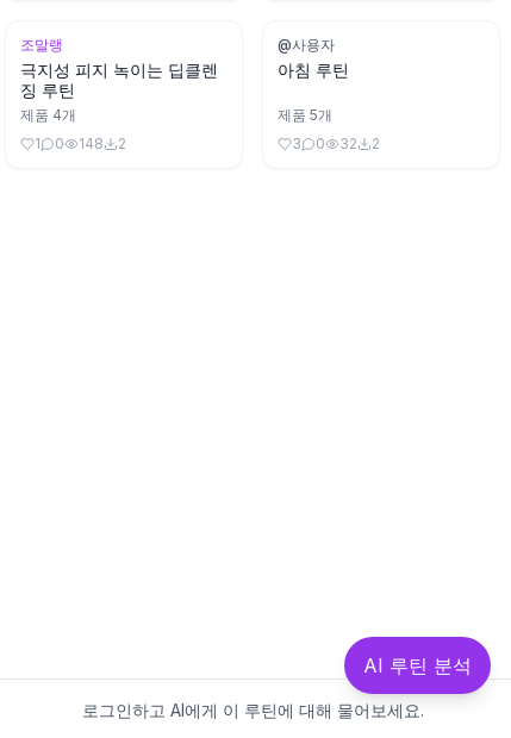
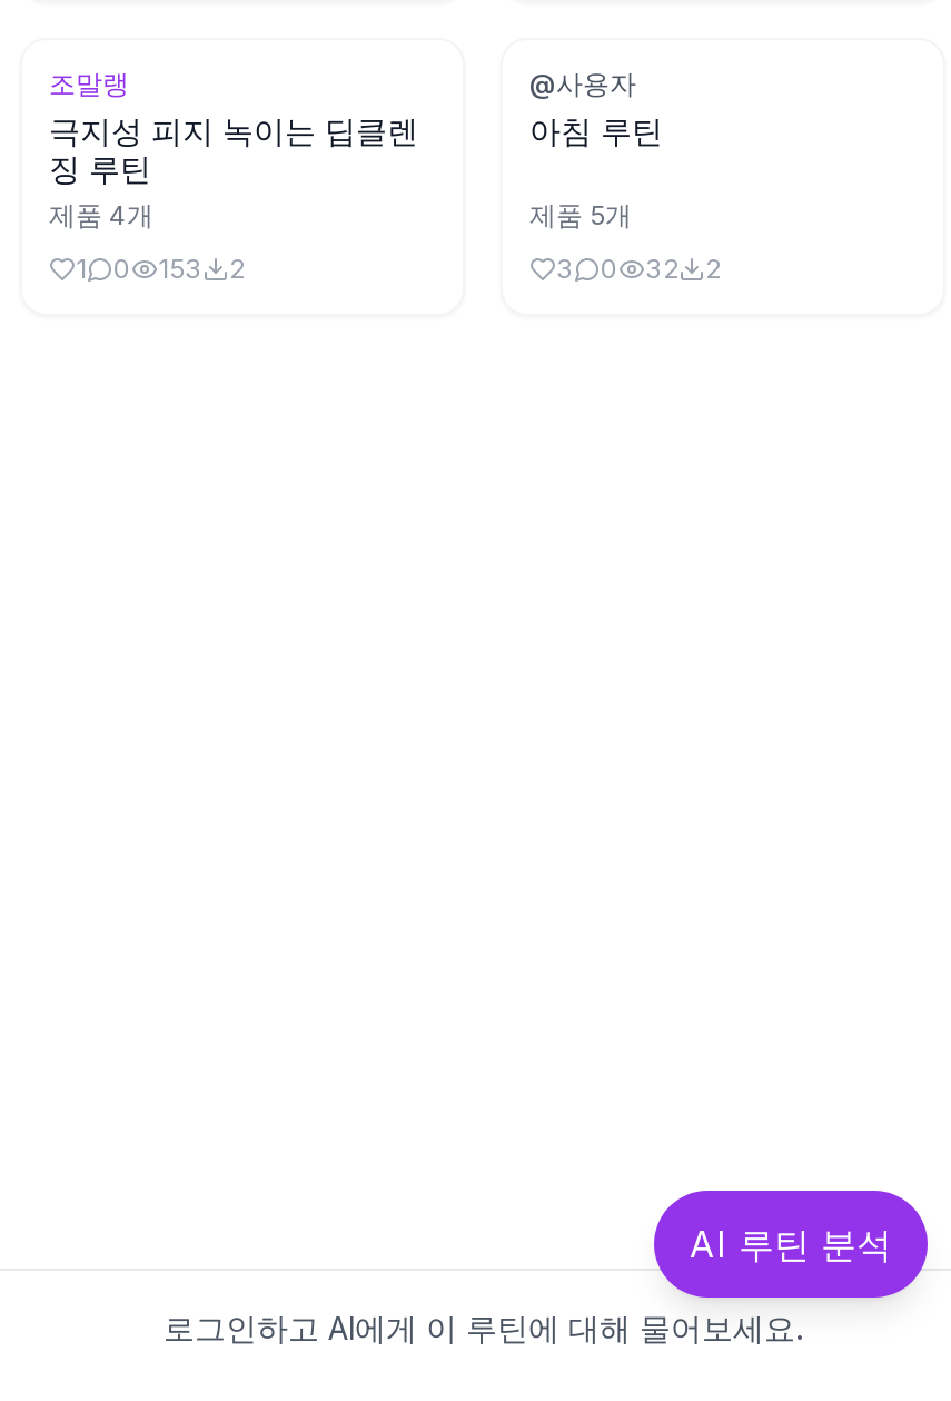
[35,135,126,153] 1 0 148 2 -> [76,252,245,286] 1 0 153 2

